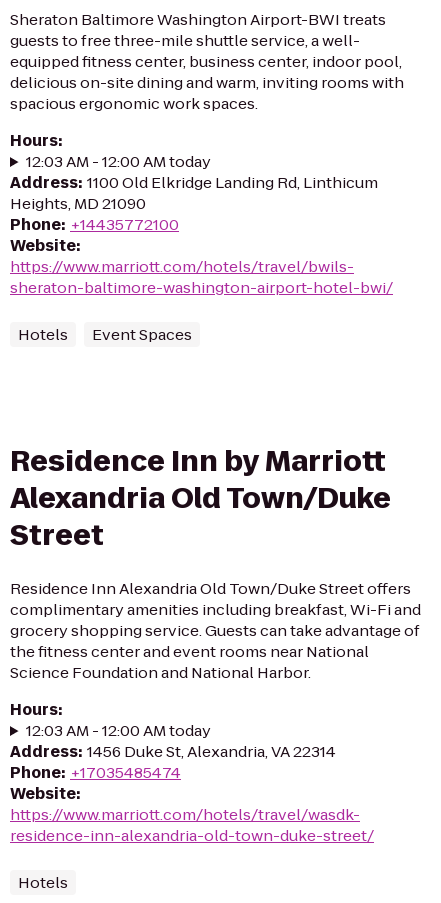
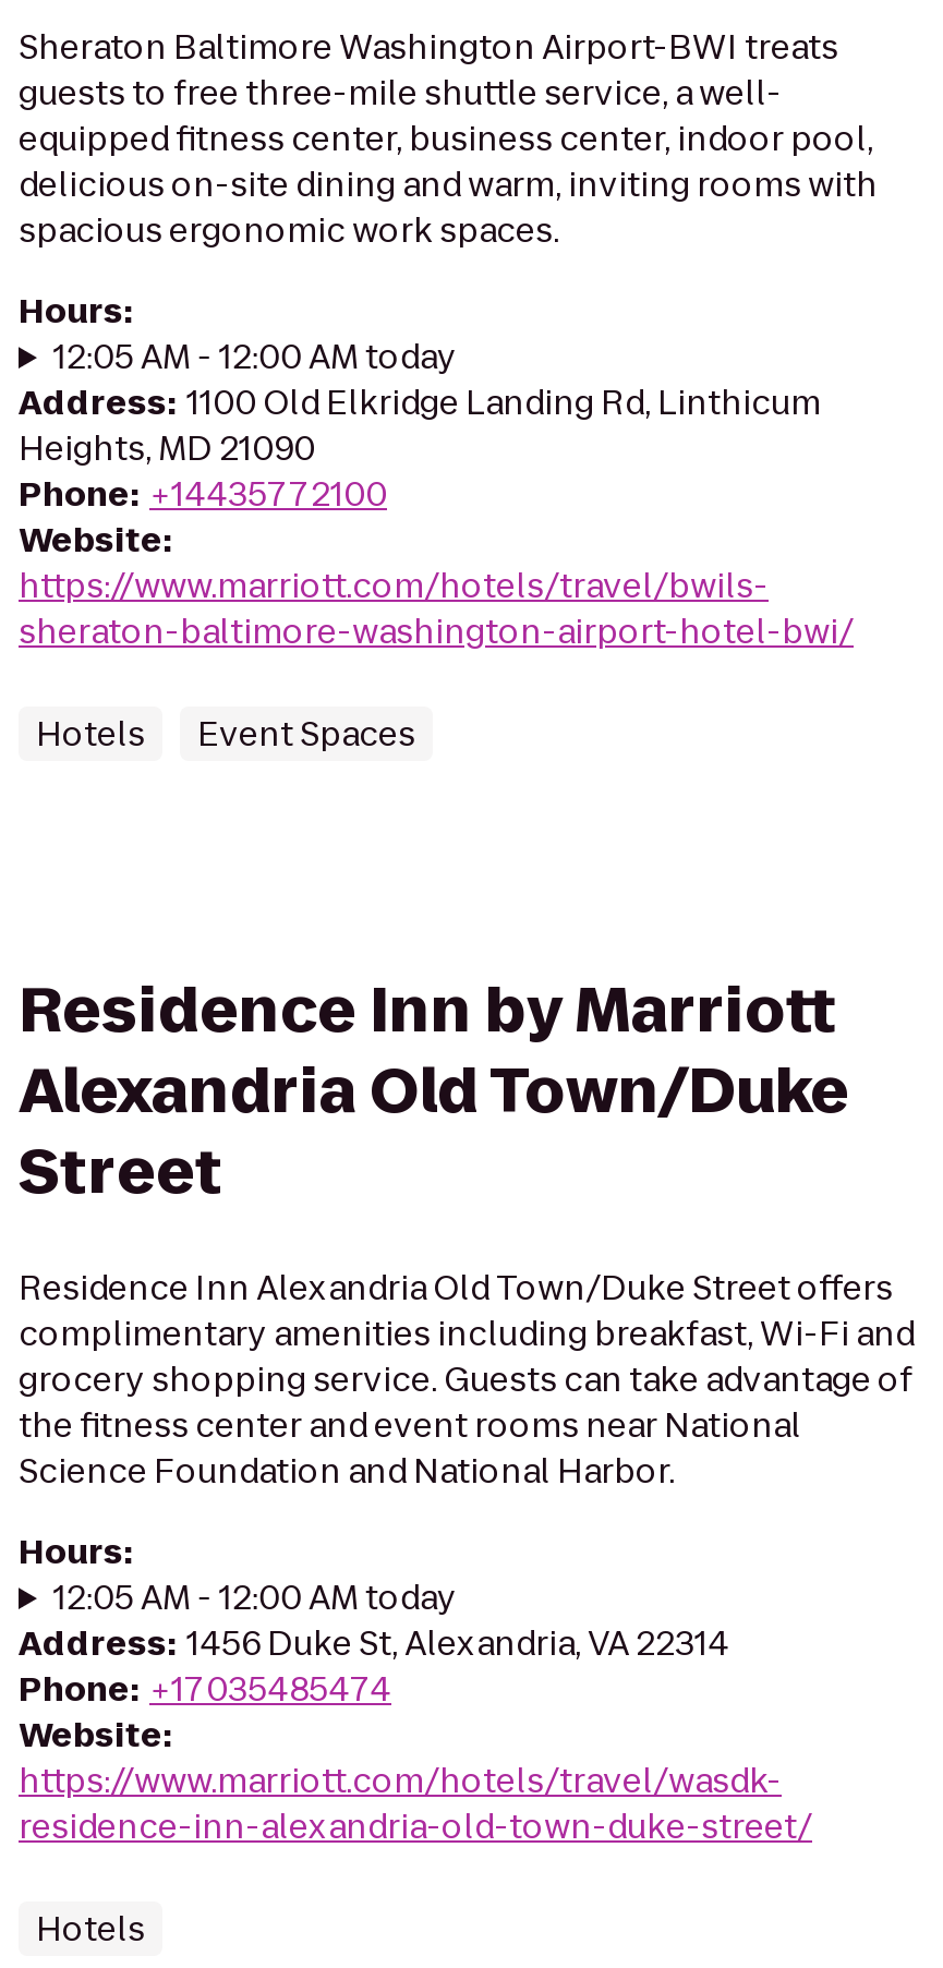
[26,151,211,172] 12:03 AM - 12:00 AM today -> [53,334,457,379] 12:05 AM - 12:00 AM today
[26,720,211,741] 12:03 AM - 12:00 AM today -> [53,1574,457,1620] 12:05 AM - 12:00 AM today

